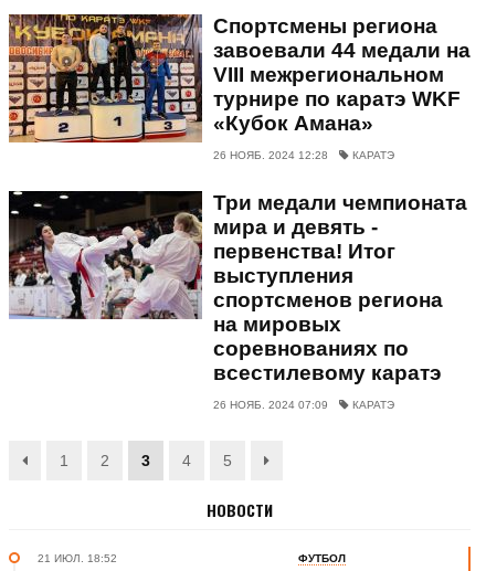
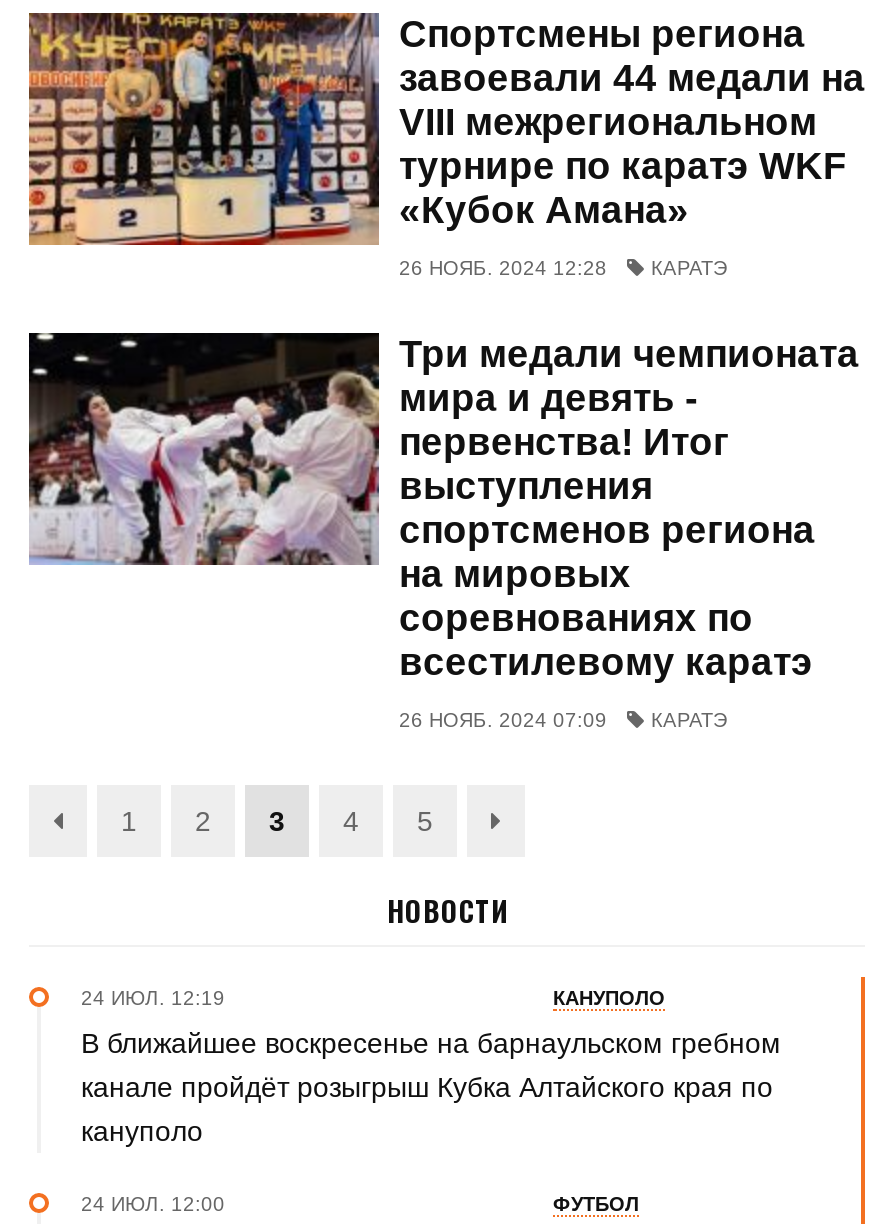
[38,552,117,564] 21 ИЮЛ. 18:52 -> [81,987,781,1215] 24 ИЮЛ. 12:19 | КАНУПОЛО | В ближайшее воскресенье на барнаульском гребном | канале пройдёт розыгрыш Кубка Алтайского края по | кануполо | 24 ИЮЛ. 12:00

